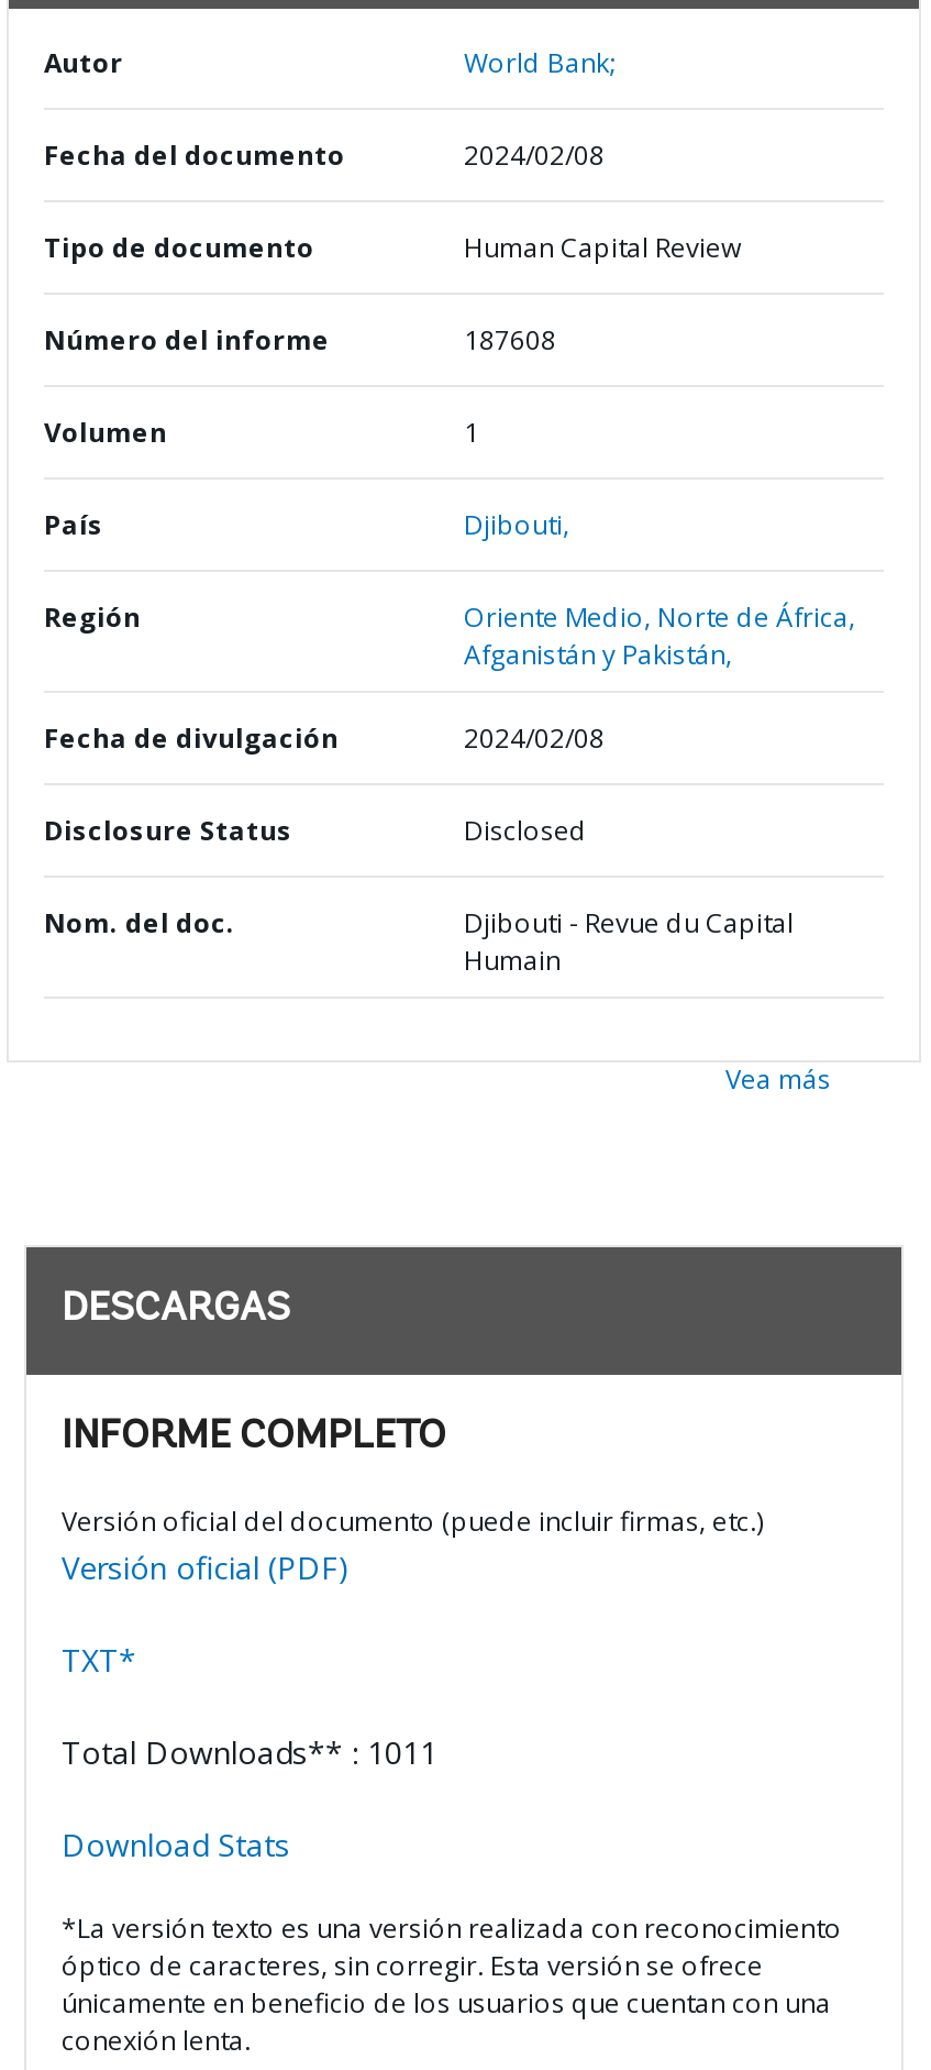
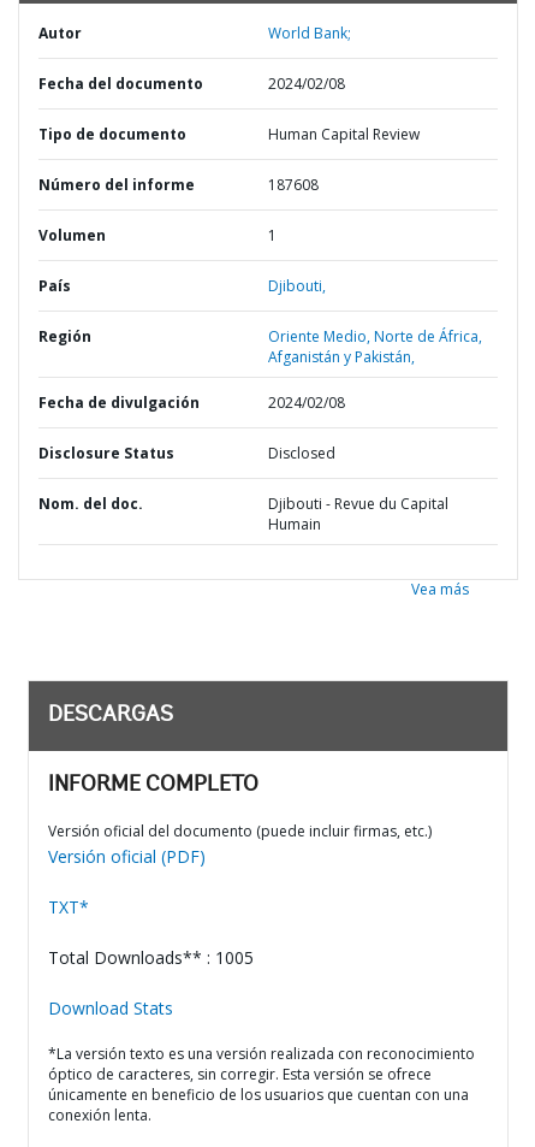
[62,1731,437,1773] Total Downloads** : 1011 -> [48,946,254,969] Total Downloads** : 1005

